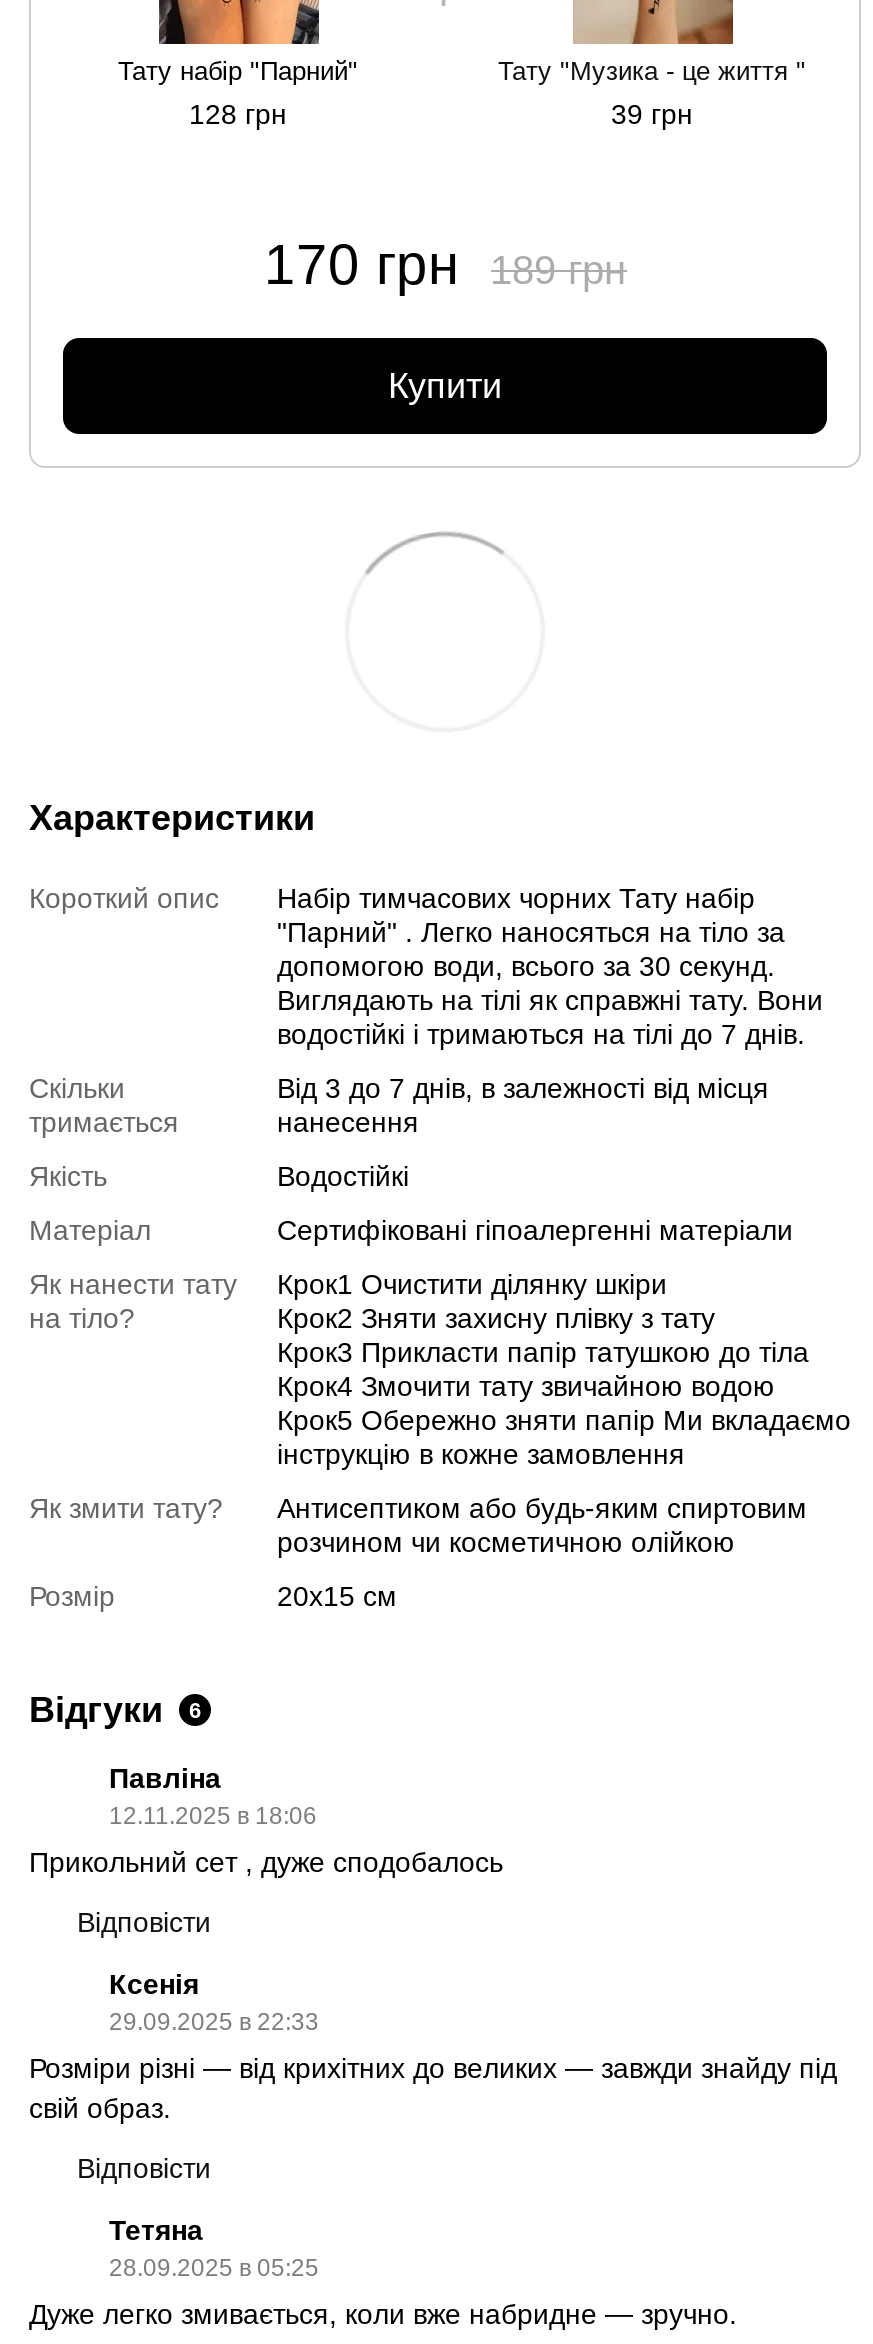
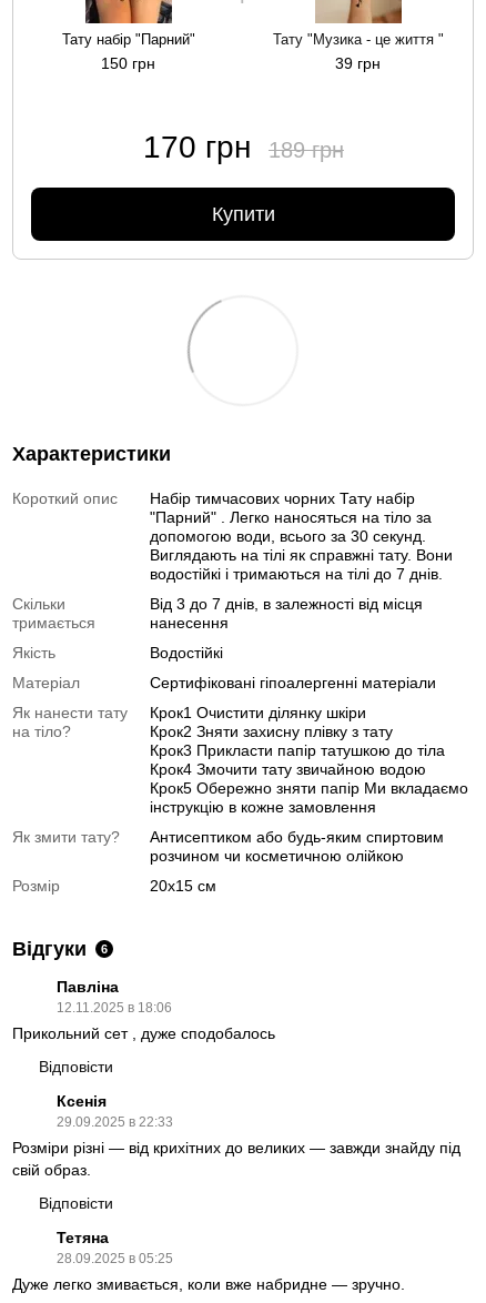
[189,97,287,129] 128 грн -> [101,54,155,72] 150 грн

